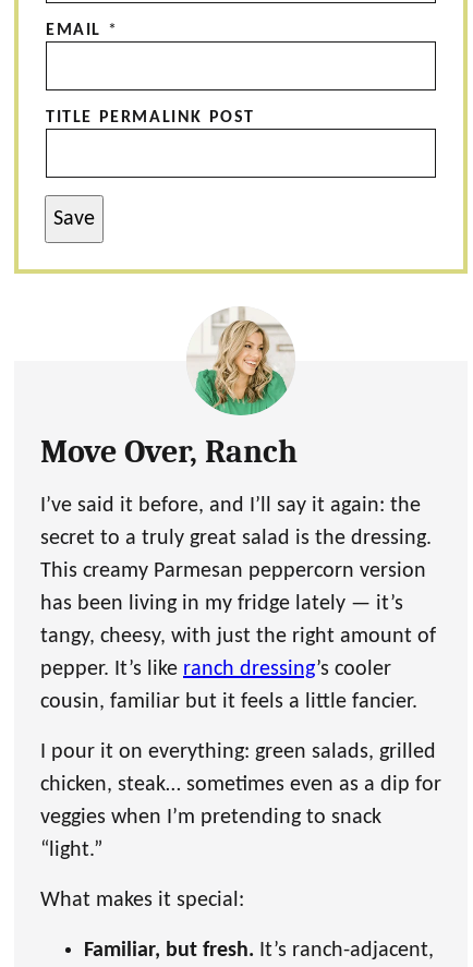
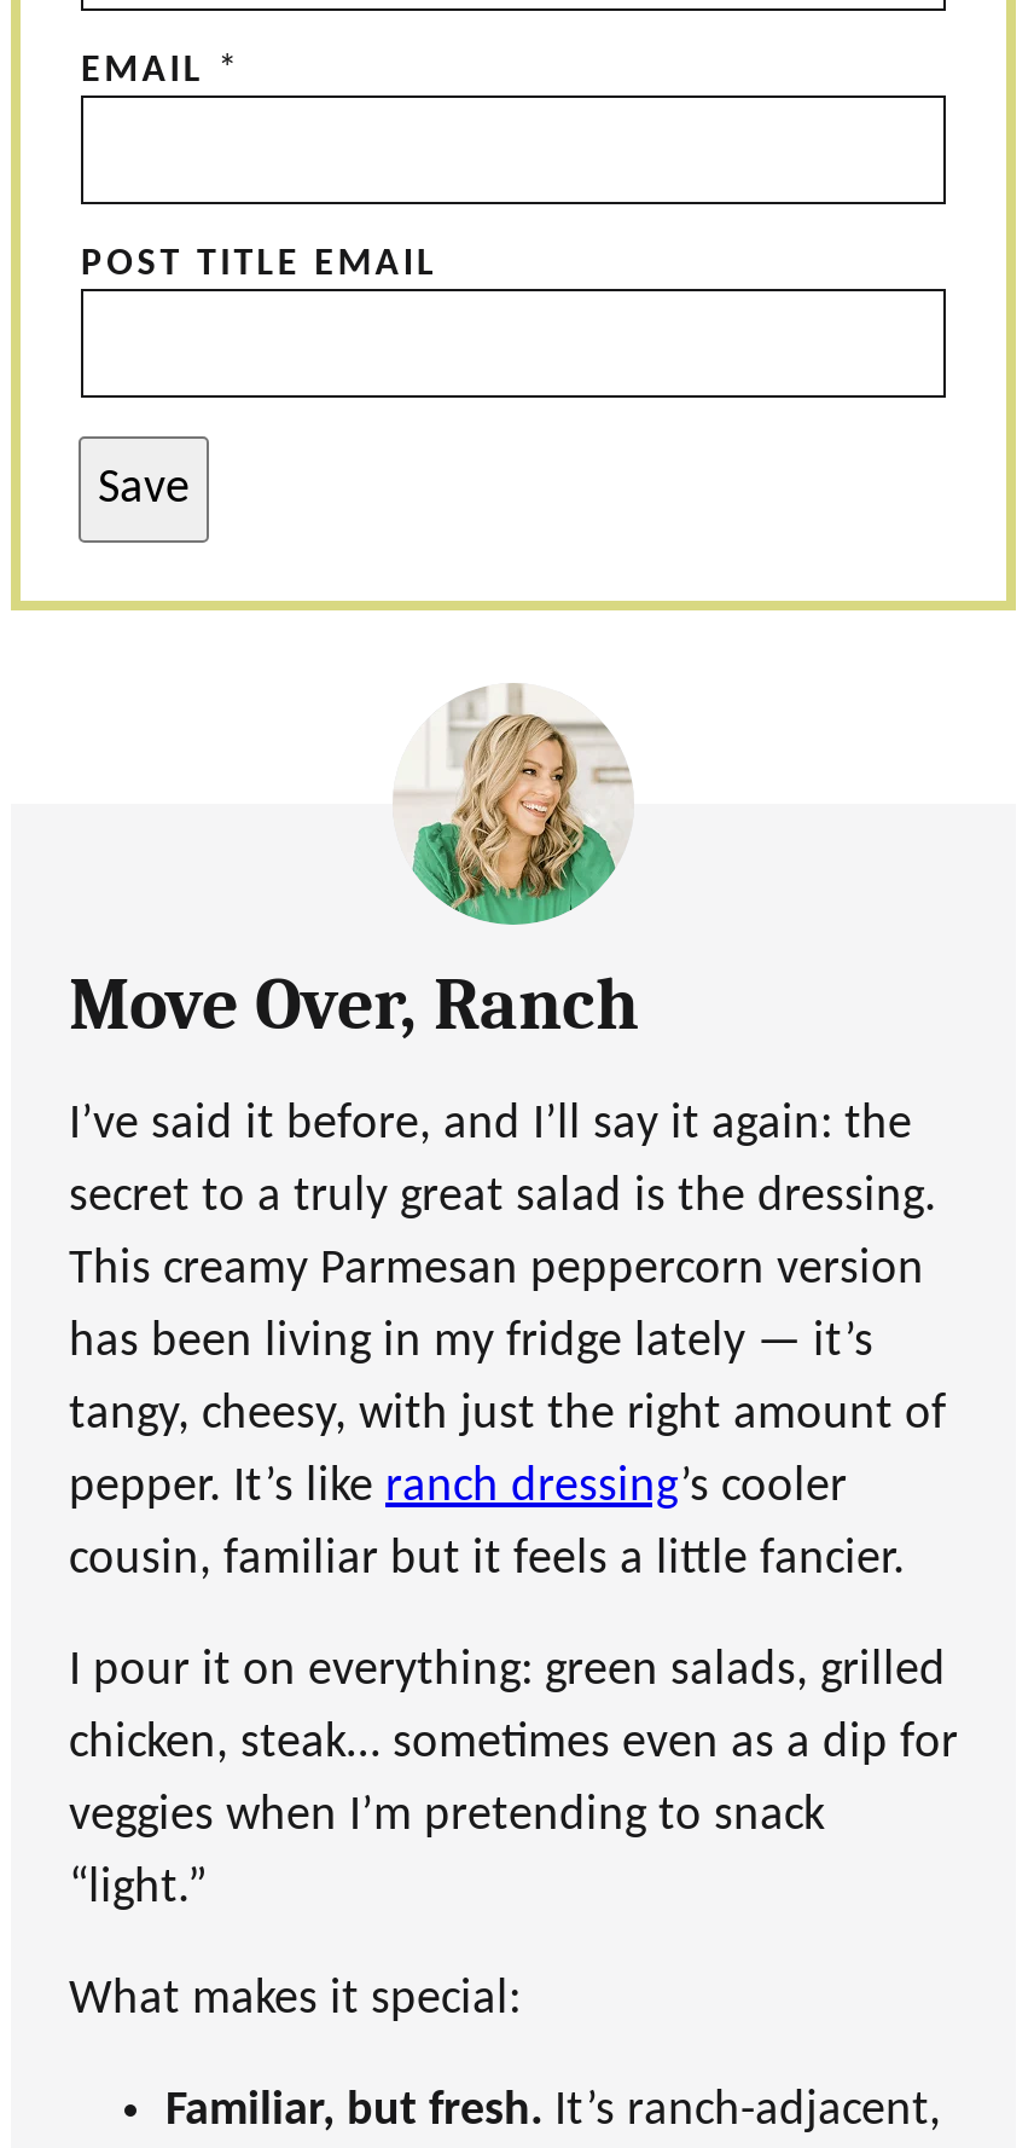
[46,109,255,127] TITLE PERMALINK POST -> [81,246,438,284] POST TITLE EMAIL

